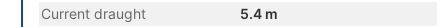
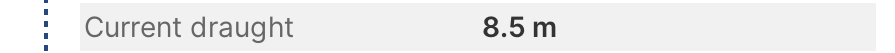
[240,5,278,22] 5.4 m -> [482,9,558,43] 8.5 m

